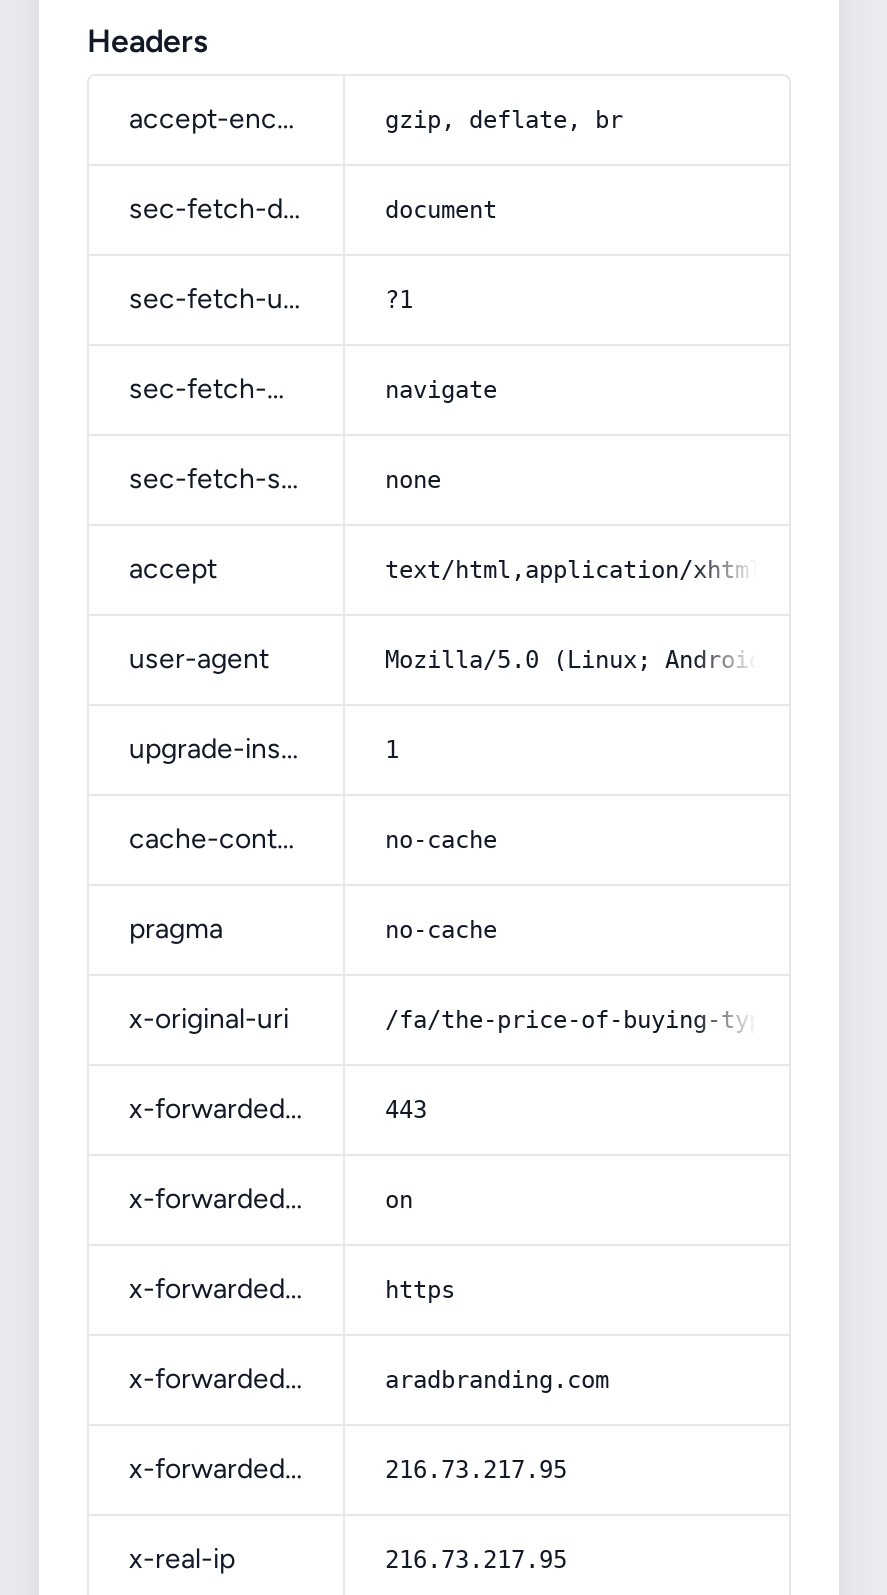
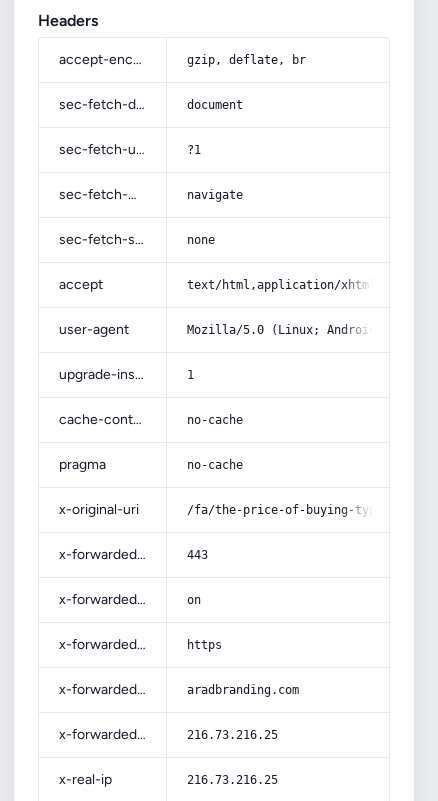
[385,1456,567,1484] 216.73.217.95 -> [187,728,278,742] 216.73.216.25
[385,1546,567,1574] 216.73.217.95 -> [187,773,278,787] 216.73.216.25

